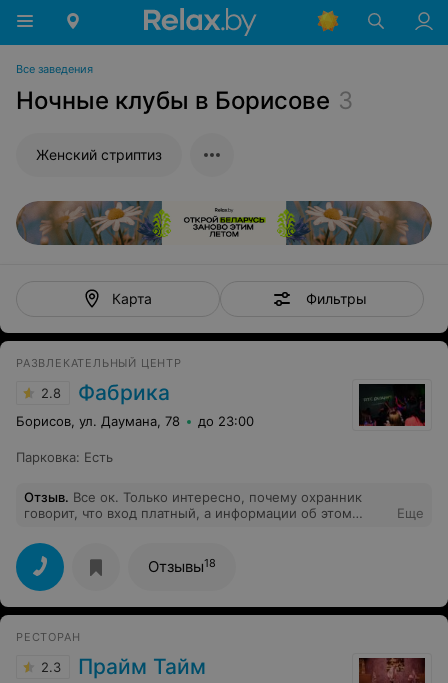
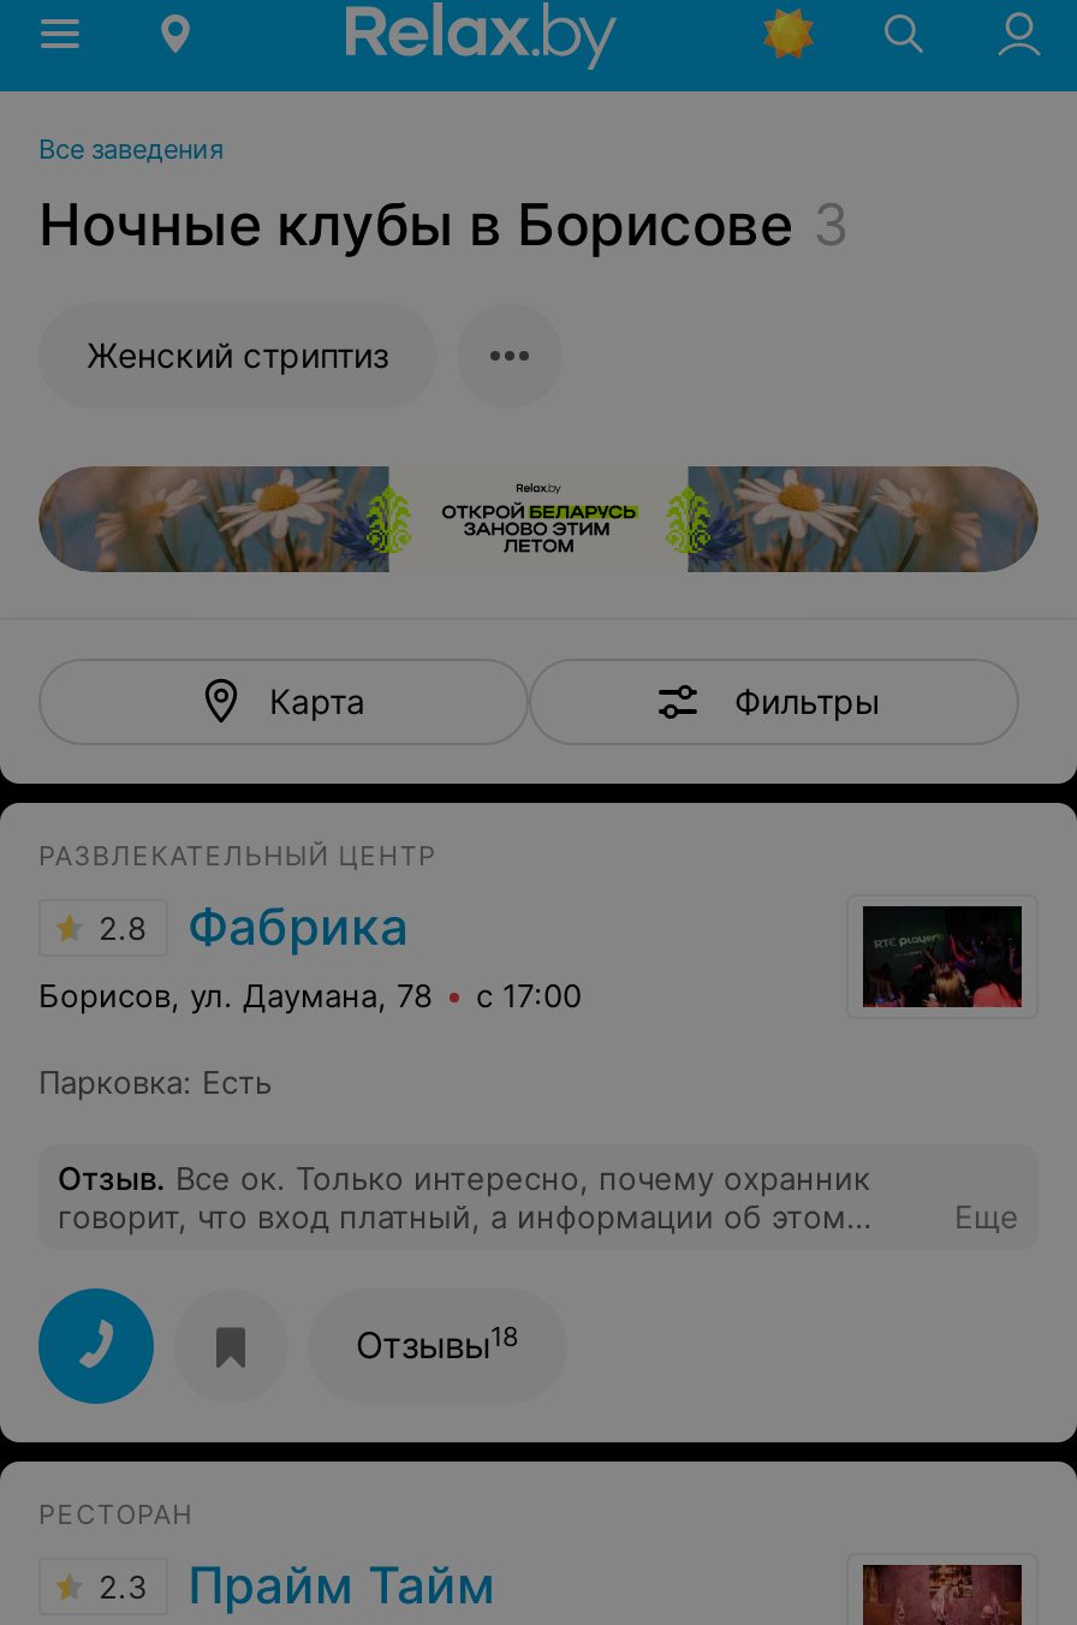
[16,413,254,429] Борисов, ул. Даумана, 78 до 23:00 -> [38,976,582,1014] Борисов, ул. Даумана, 78 с 17:00

